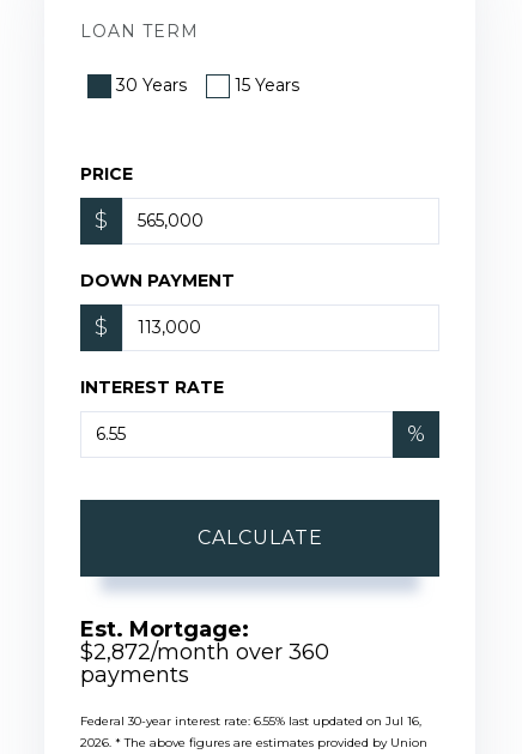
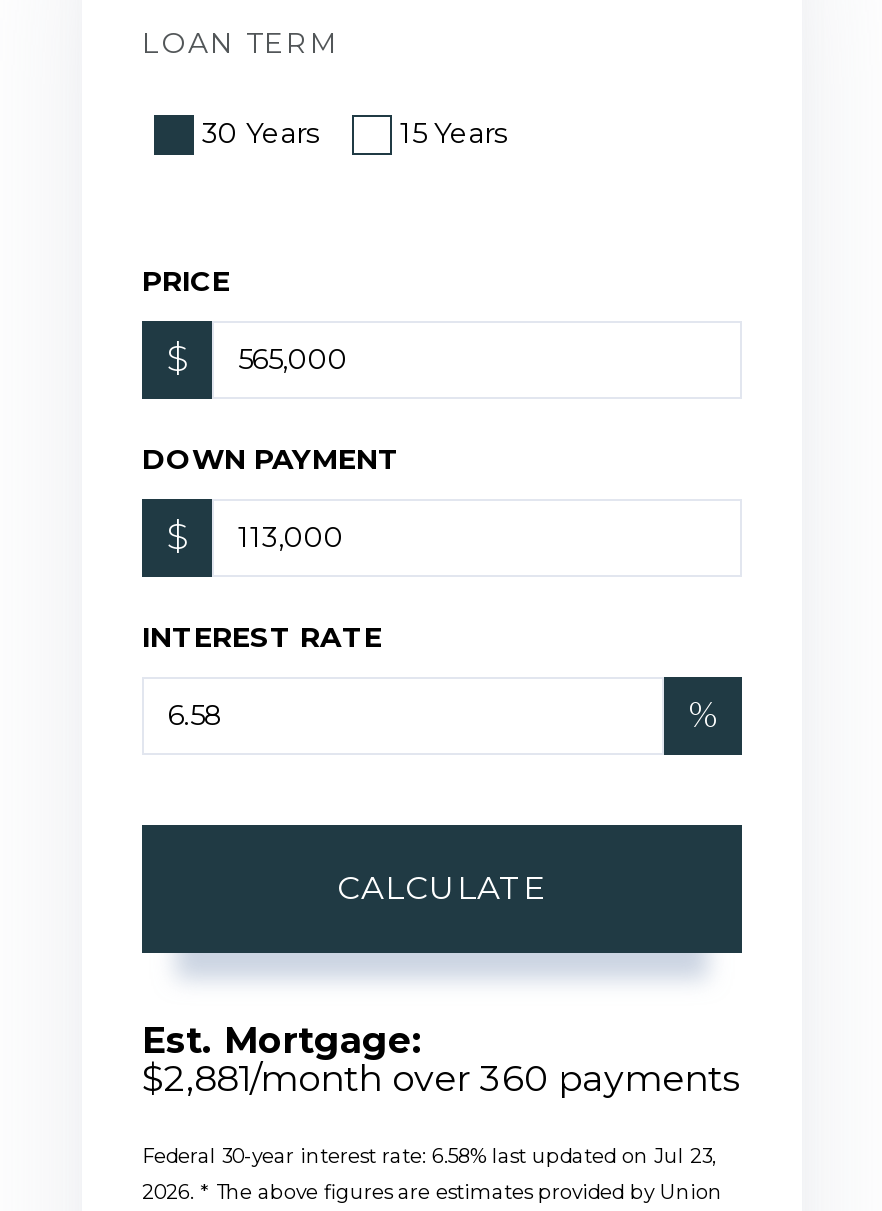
[80,639,329,688] $2,872/month over 360 | payments -> [142,1057,740,1101] $2,881/month over 360 payments
[80,713,421,729] Federal 30-year interest rate: 6.55% last updated on Jul 16, -> [142,1143,716,1169] Federal 30-year interest rate: 6.58% last updated on Jul 23,

